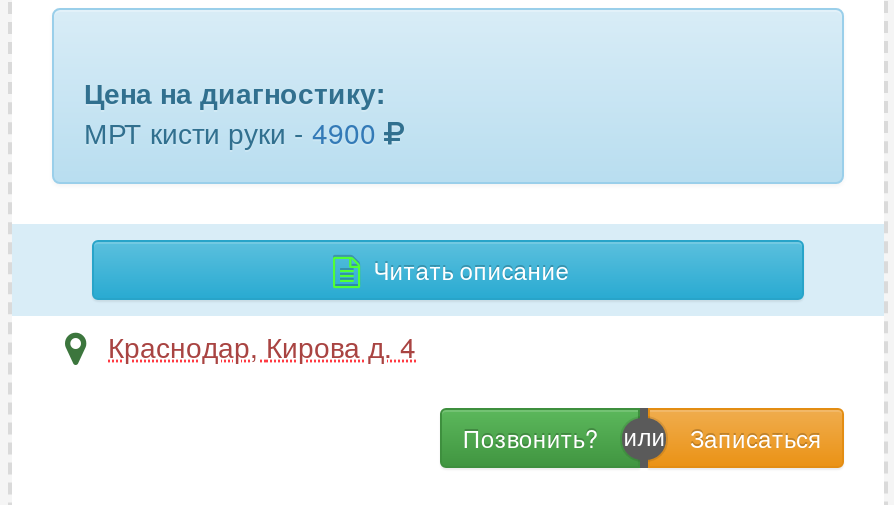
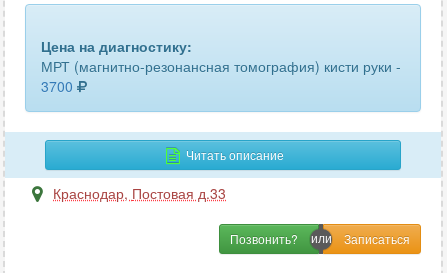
[84,112,376,152] МРТ кисти руки - 4900 -> [41,56,401,96] МРТ (магнитно-резонансная томография) кисти руки - | 3700
[108,326,416,366] Краснодар, Кирова д. 4 -> [53,183,226,203] Краснодар, Постовая д.33

